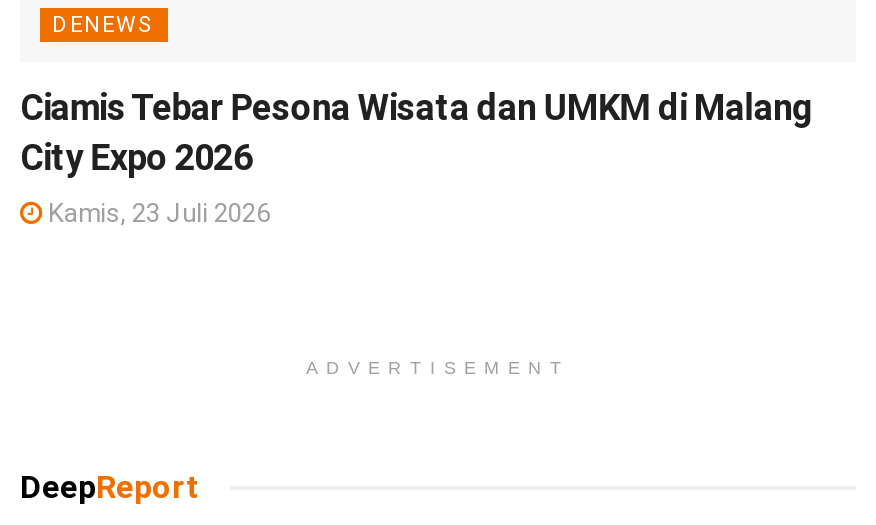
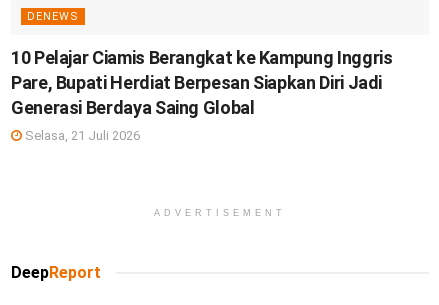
[20,86,814,178] Ciamis Tebar Pesona Wisata dan UMKM di Malang | City Expo 2026 -> [11,47,392,118] 10 Pelajar Ciamis Berangkat ke Kampung Inggris | Pare, Bupati Herdiat Berpesan Siapkan Diri Jadi | Generasi Berdaya Saing Global
[42,198,270,228] Kamis, 23 Juli 2026 -> [22,128,140,143] Selasa, 21 Juli 2026

